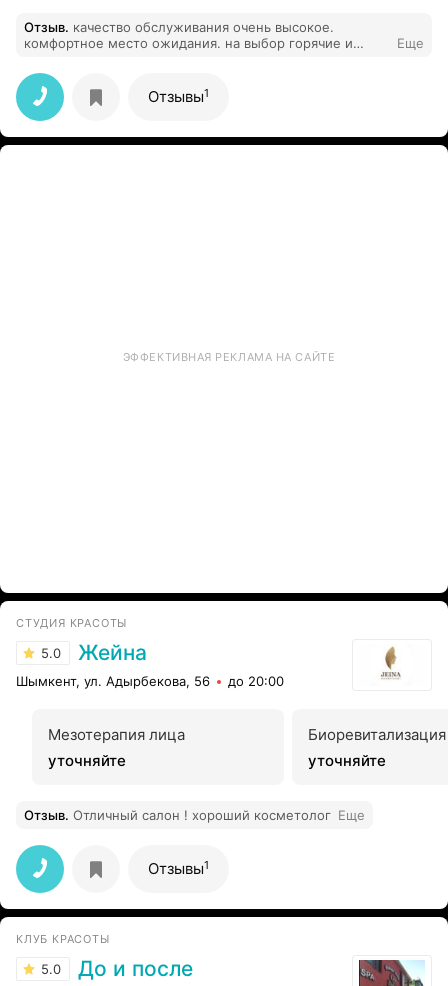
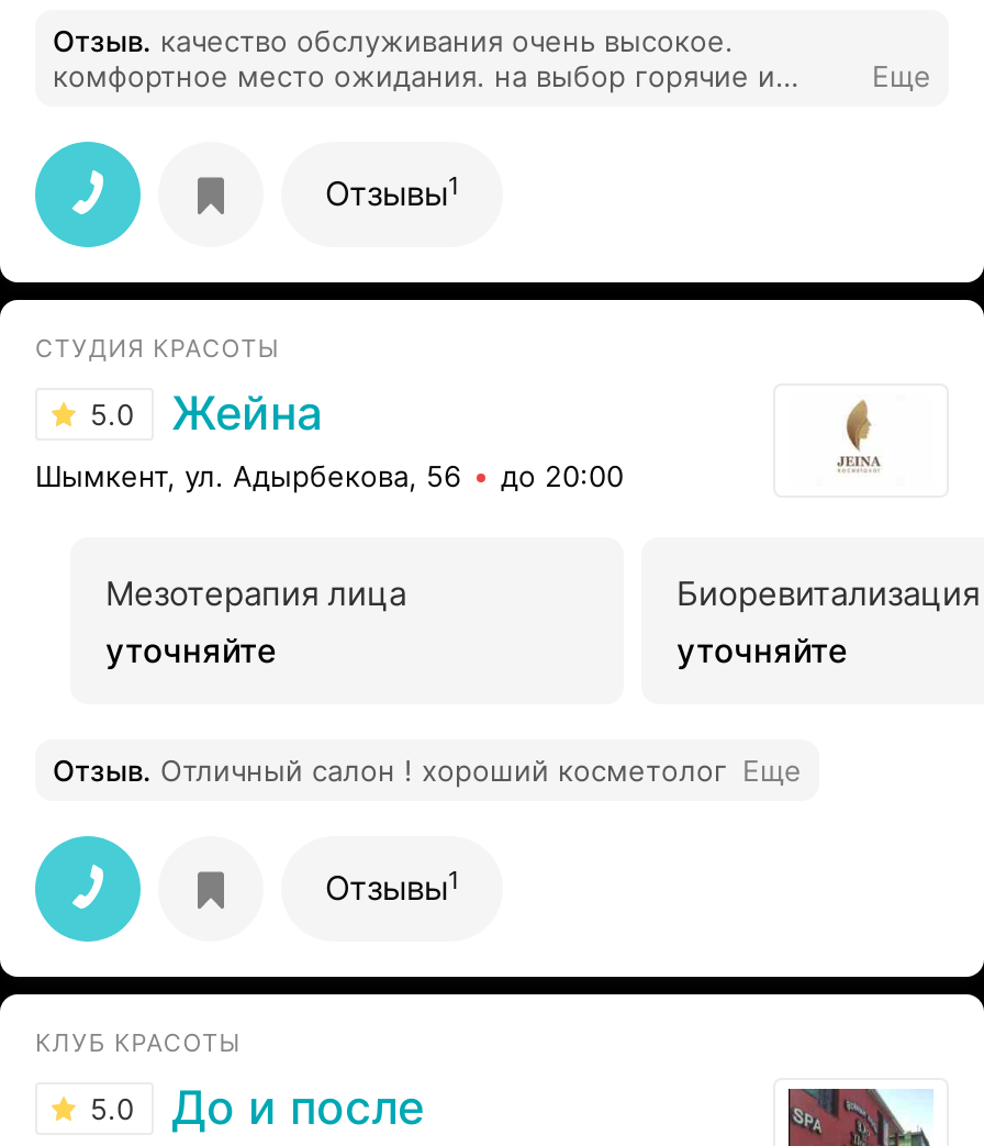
[123,350,335,364] ЭФФЕКТИВНАЯ РЕКЛАМА НА САЙТЕ -> none

